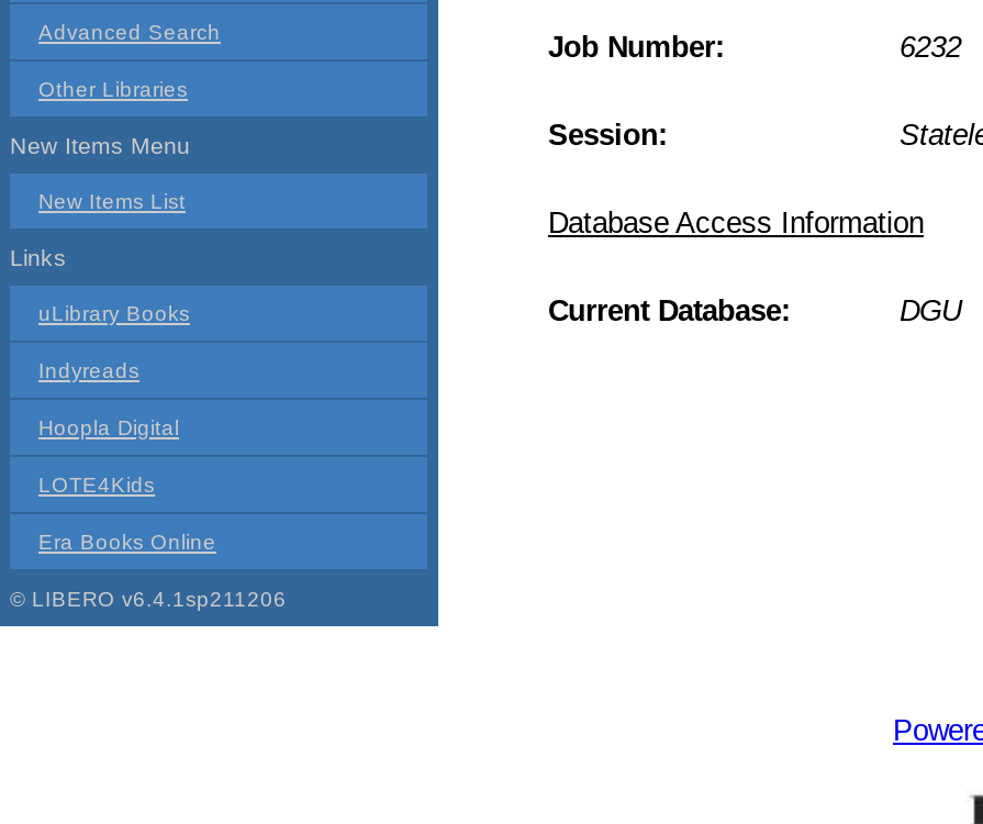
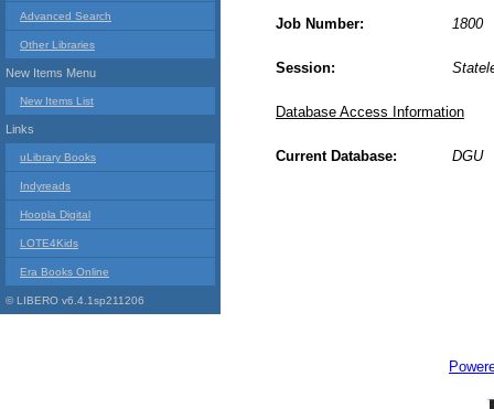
[900,31,961,64] 6232 -> [452,15,483,32] 1800

